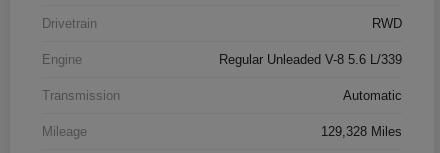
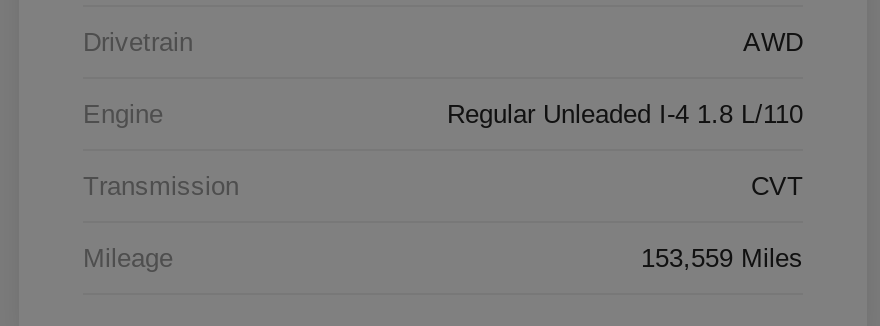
[372,16,402,31] RWD -> [743,27,803,57] AWD
[219,52,402,67] Regular Unleaded V-8 5.6 L/339 -> [447,99,803,129] Regular Unleaded I-4 1.8 L/110
[343,88,402,103] Automatic -> [751,171,803,201] CVT
[321,124,402,139] 129,328 Miles -> [641,243,803,273] 153,559 Miles

